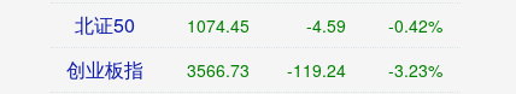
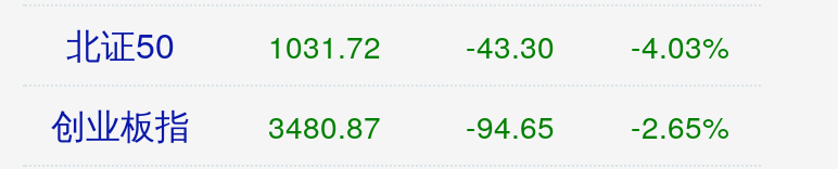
[187,14,250,38] 1074.45 -> [268,24,381,68] 1031.72
[306,14,346,38] -4.59 -> [466,24,555,68] -43.30
[388,14,442,38] -0.42% -> [631,24,728,68] -4.03%
[187,58,250,82] 3566.73 -> [268,105,381,148] 3480.87
[287,58,346,82] -119.24 -> [466,105,555,148] -94.65
[388,58,442,82] -3.23% -> [631,105,728,148] -2.65%

